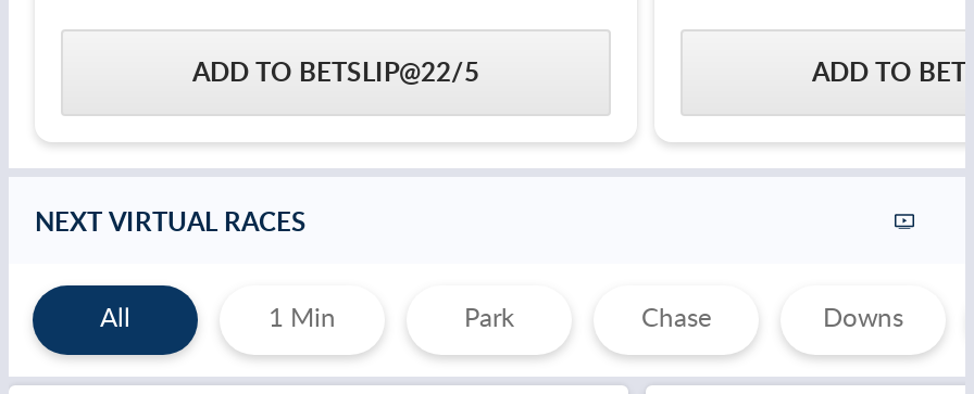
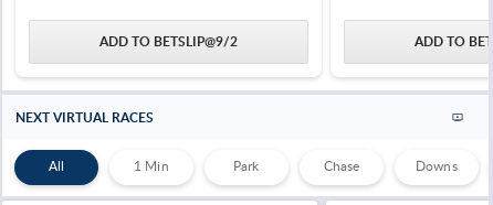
[192,54,479,91] ADD TO BETSLIP@22/5 -> [99,32,238,51] ADD TO BETSLIP@9/2

